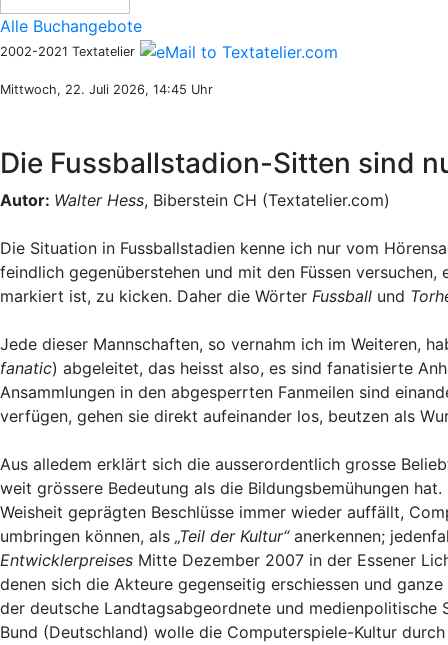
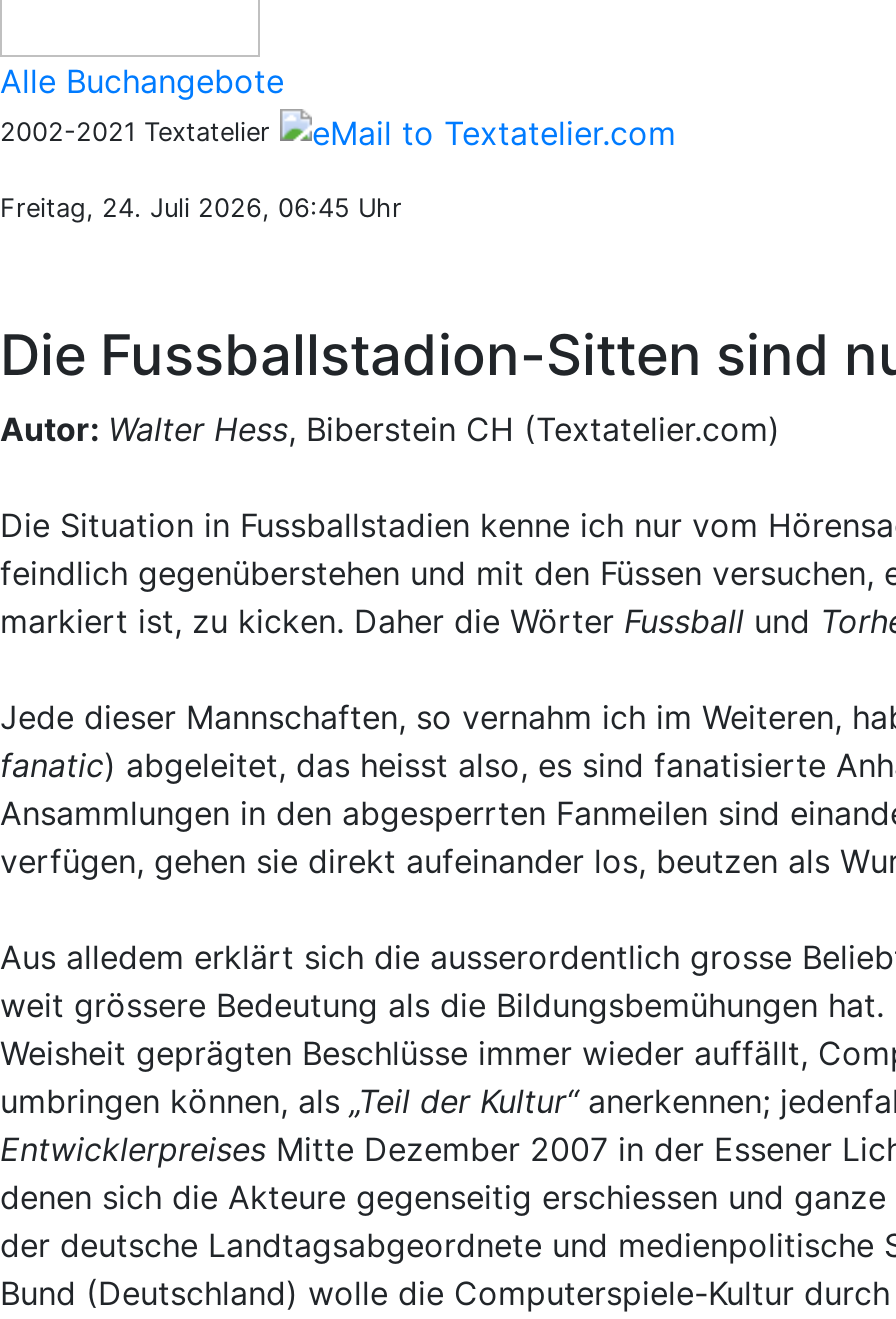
[0,82,213,97] Mittwoch, 22. Juli 2026, 14:45 Uhr -> [0,192,402,222] Freitag, 24. Juli 2026, 06:45 Uhr

